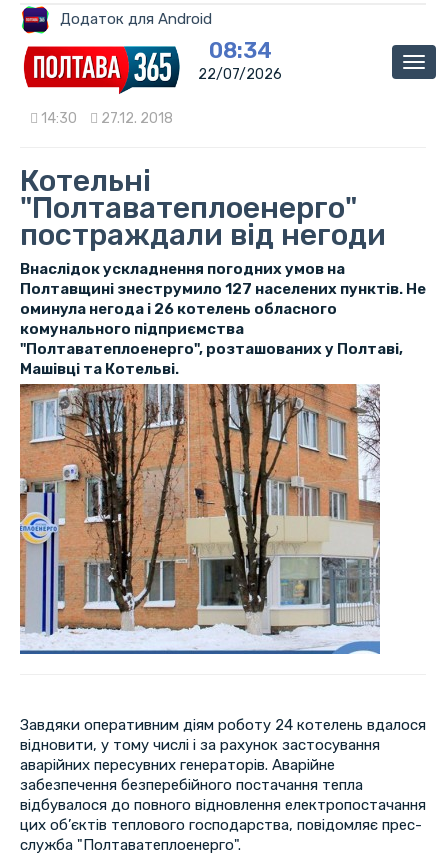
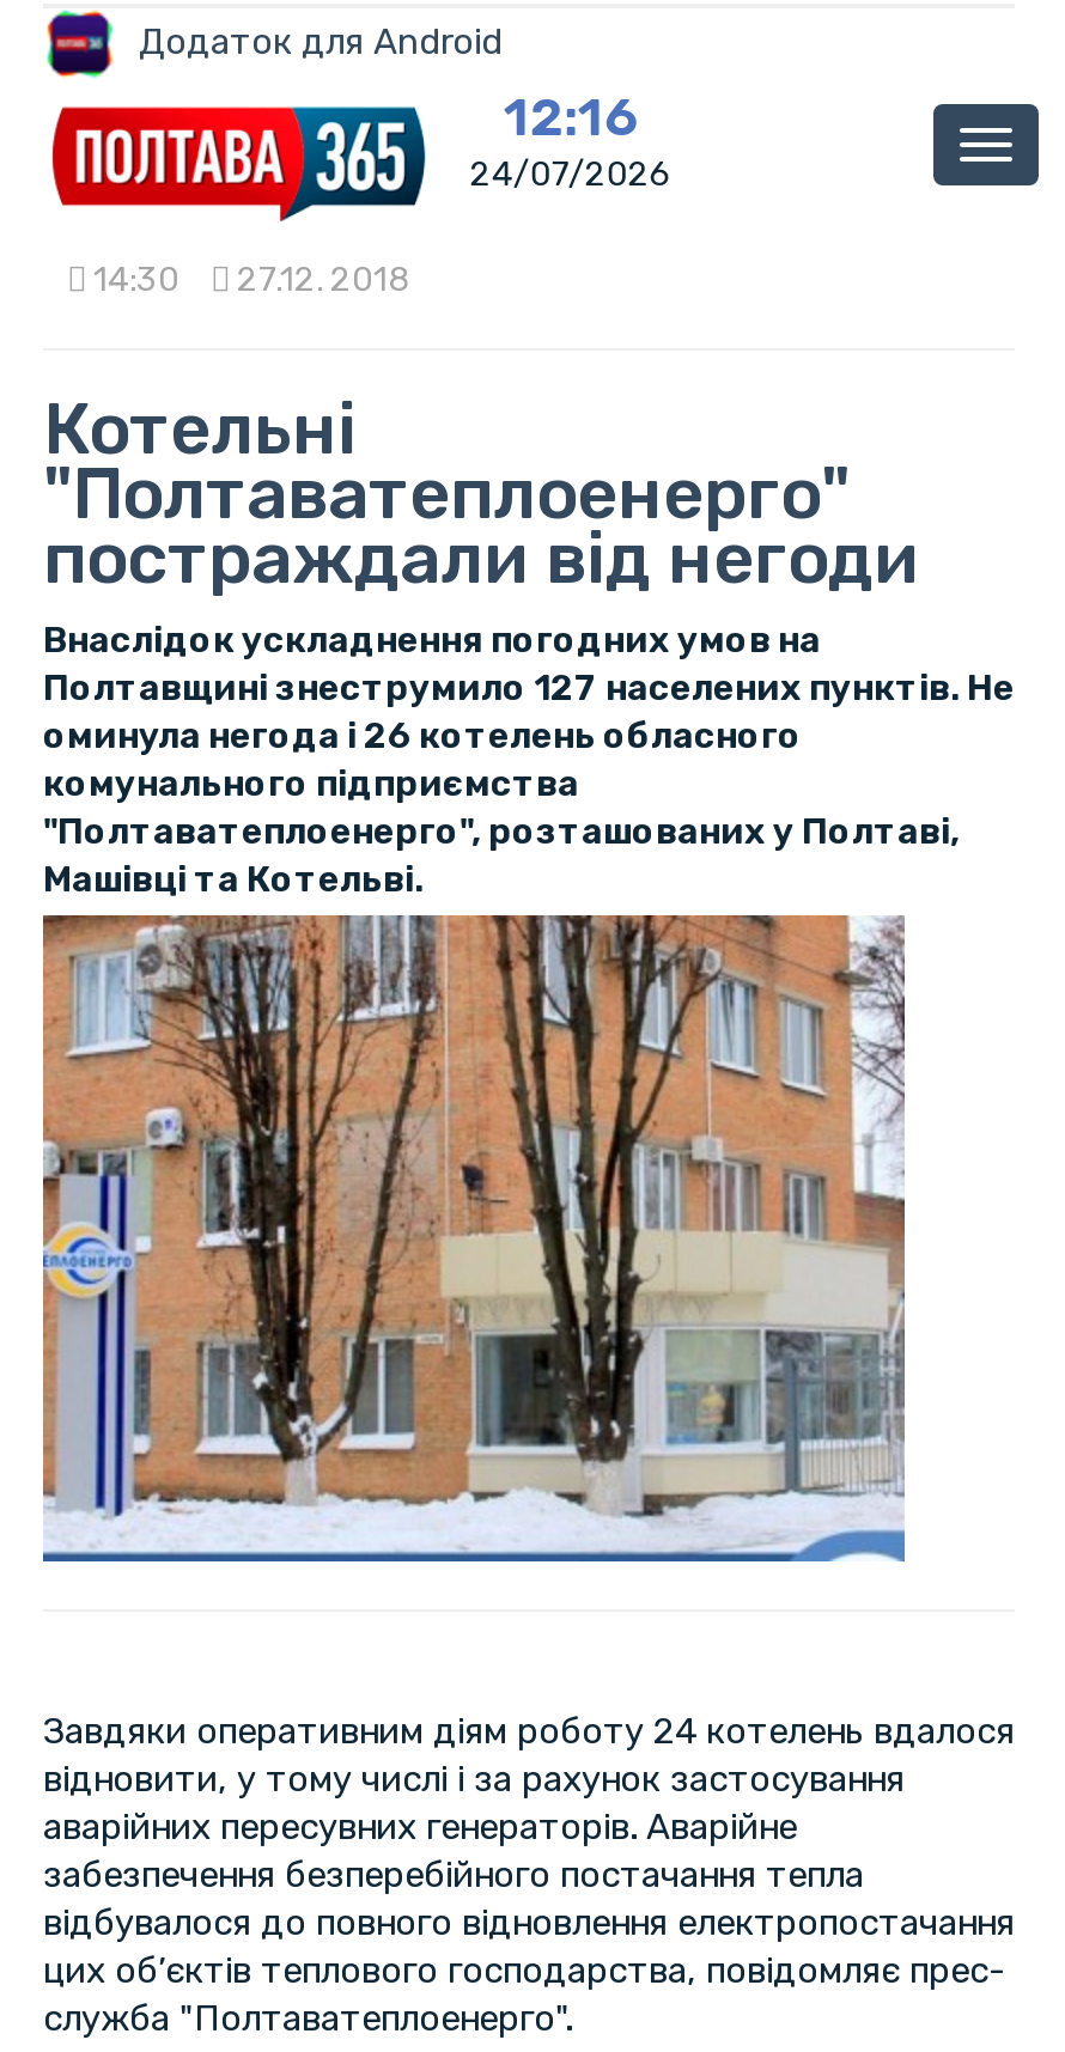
[209,37,272,64] 08:34 -> [503,85,637,150] 12:16
[198,66,282,83] 22/07/2026 -> [470,154,671,195] 24/07/2026

